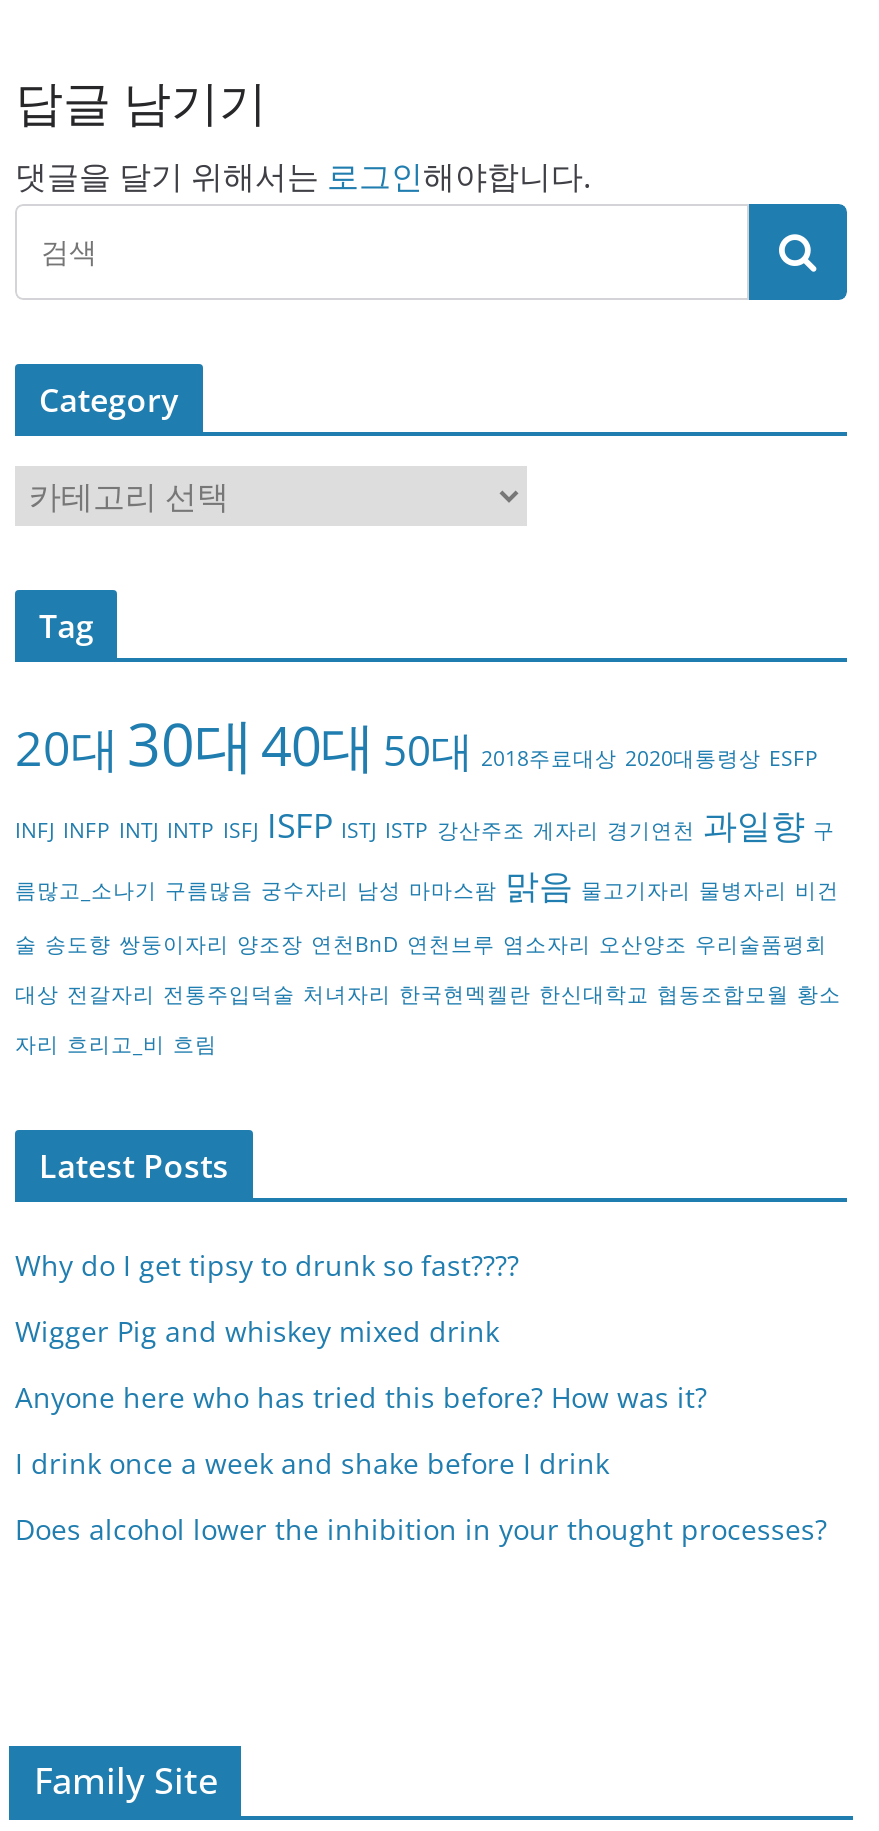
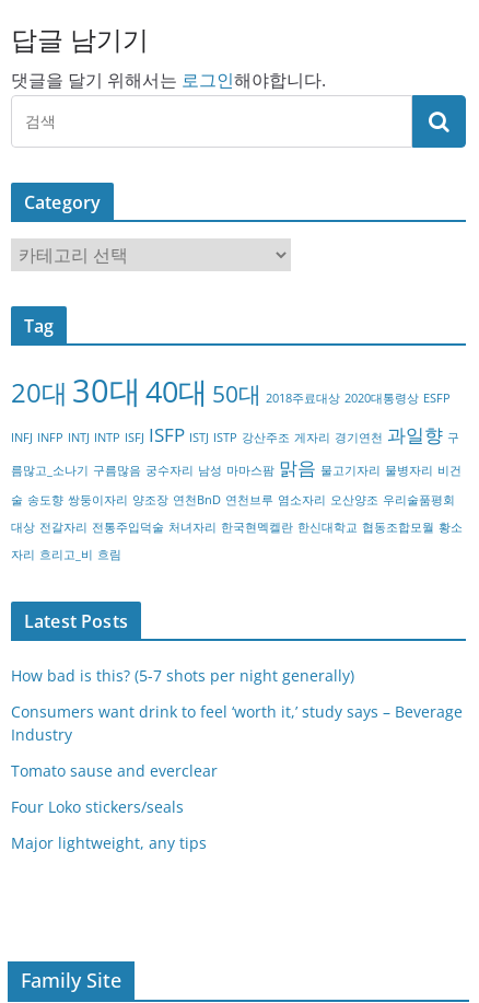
[15,1245,519,1283] Why do I get tipsy to drunk so fast???? -> [11,664,354,685] How bad is this? (5-7 shots per night generally)
[15,1311,499,1349] Wigger Pig and whiskey mixed drink -> [11,701,463,744] Consumers want drink to feel ‘worth it,’ study says – Beverage | Industry
[15,1377,707,1415] Anyone here who has tried this before? How was it? -> [11,760,218,780] Tomato sause and everclear
[15,1443,609,1481] I drink once a week and shake before I drink -> [11,796,184,817] Four Loko stickers/seals
[15,1509,827,1547] Does alcohol lower the inhibition in your thought processes? -> [11,832,207,853] Major lightweight, any tips

